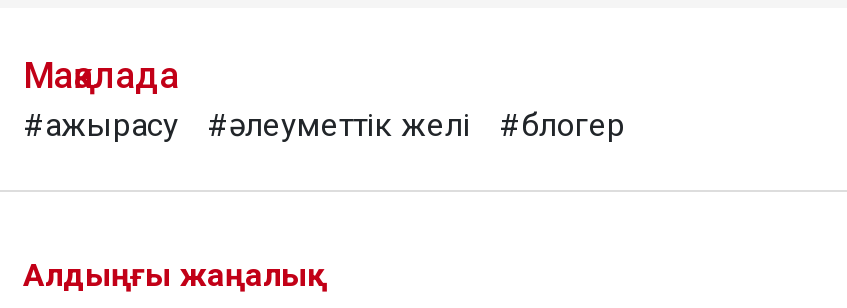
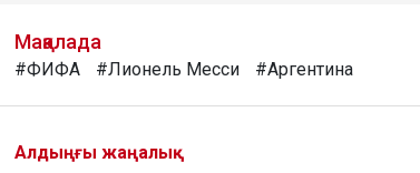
[23,107,625,145] #ажырасу | #әлеуметтік желі | #блогер -> [14,59,353,80] #ФИФА | #Лионель Месси | #Аргентина

